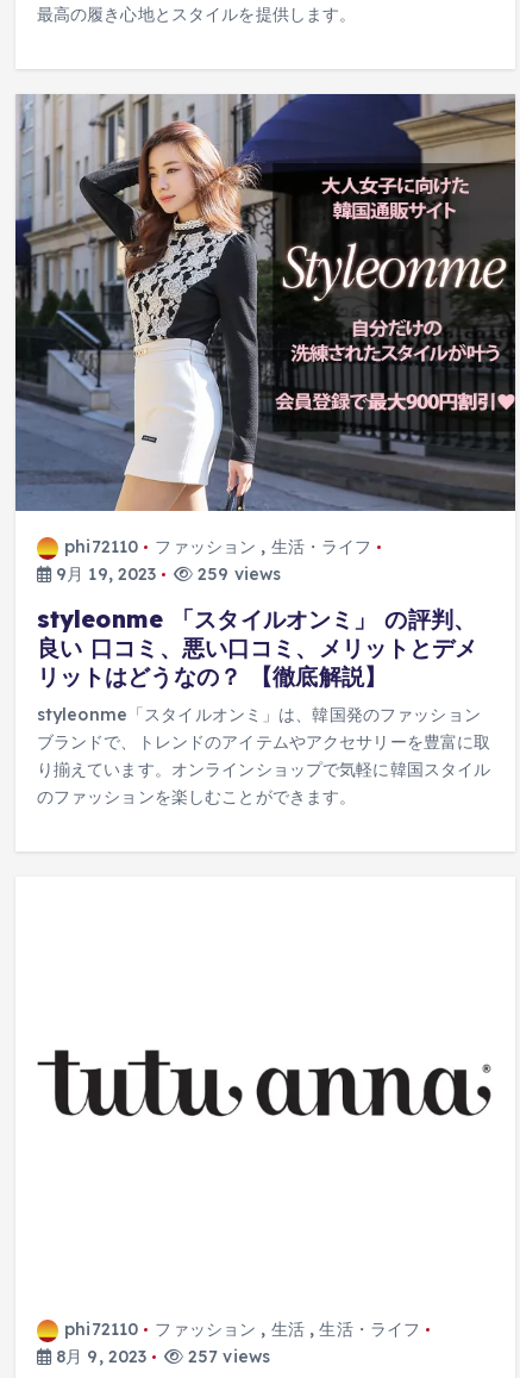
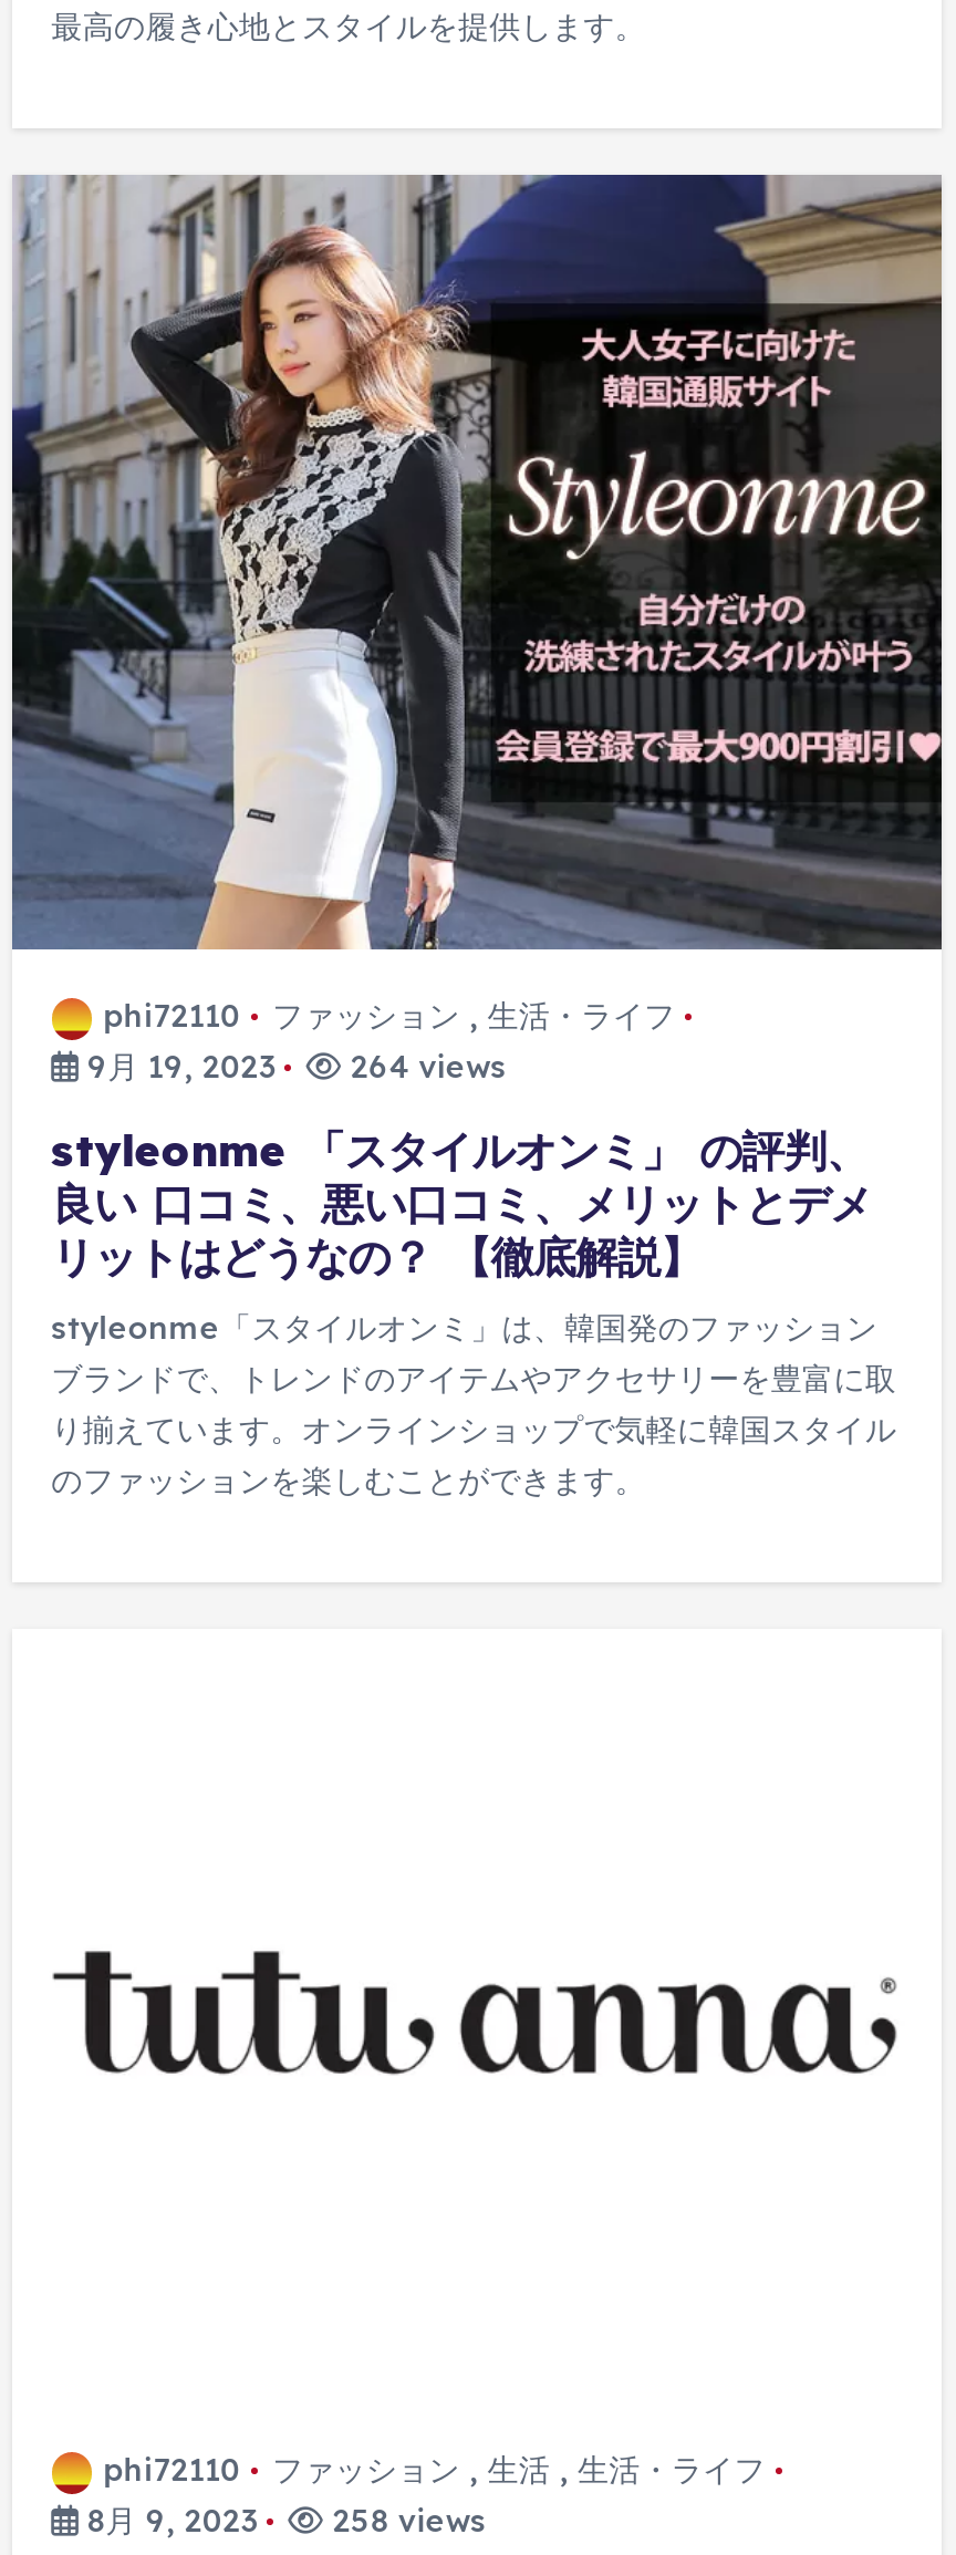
[51,564,281,585] 9月 19, 2023 259 views -> [78,1047,506,1087] 9月 19, 2023 264 views
[51,1346,270,1367] 8月 9, 2023 257 views -> [78,2501,486,2541] 8月 9, 2023 258 views

